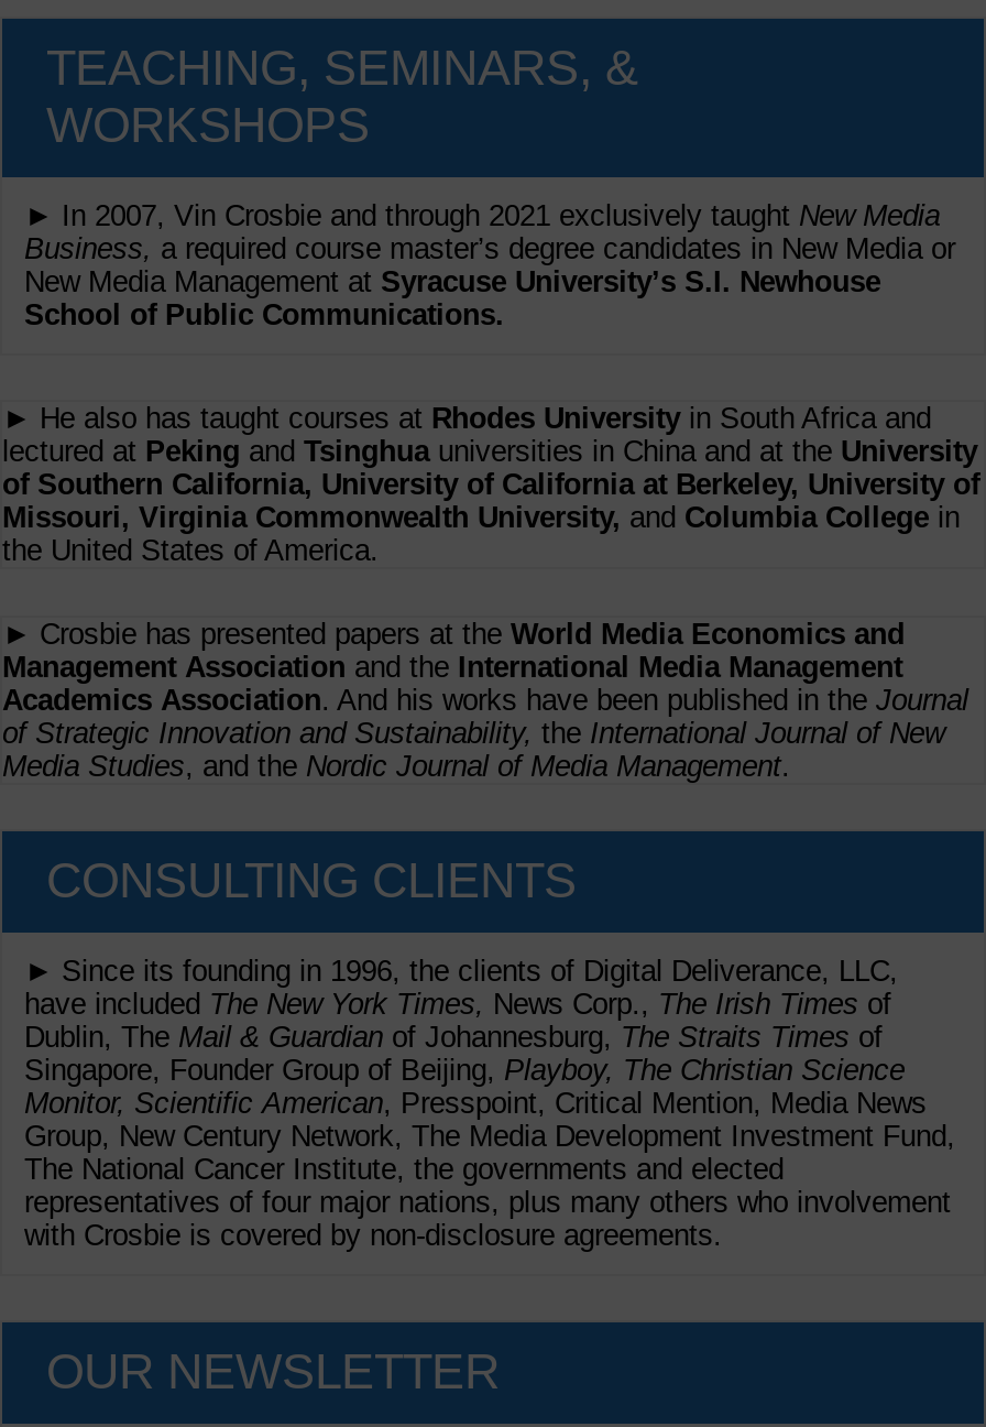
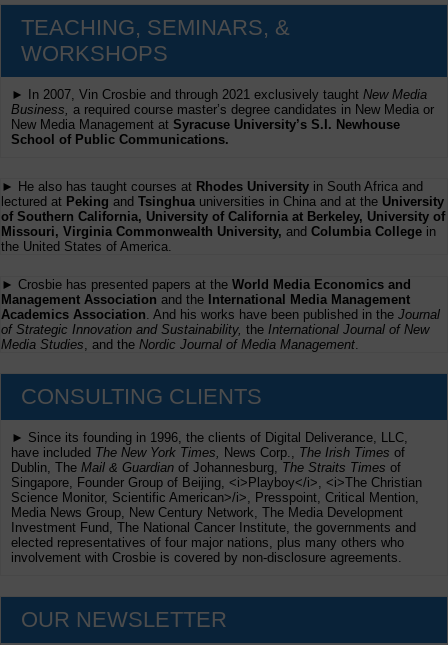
[24,1053,955,1251] Singapore, Founder Group of Beijing, Playboy, The Christian Science | Monitor, Scientific American, Presspoint, Critical Mention, Media News | Group, New Century Network, The Media Development Investment Fund, | The National Cancer Institute, the governments and elected | representatives of four major nations, plus many others who involvement | with Crosbie is covered by non-disclosure agreements. -> [11,475,422,565] Singapore, Founder Group of Beijing, <i>Playboy</i>, <i>The Christian | Science Monitor, Scientific American>/i>, Presspoint, Critical Mention, | Media News Group, New Century Network, The Media Development | Investment Fund, The National Cancer Institute, the governments and | elected representatives of four major nations, plus many others who | involvement with Crosbie is covered by non-disclosure agreements.

